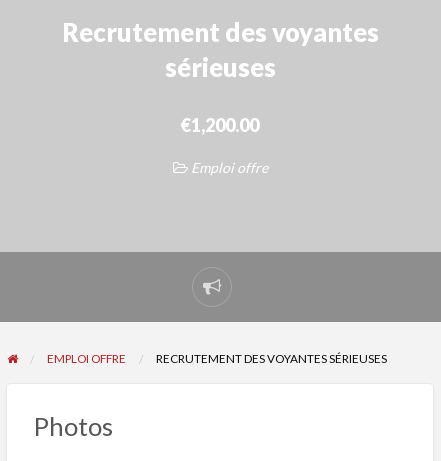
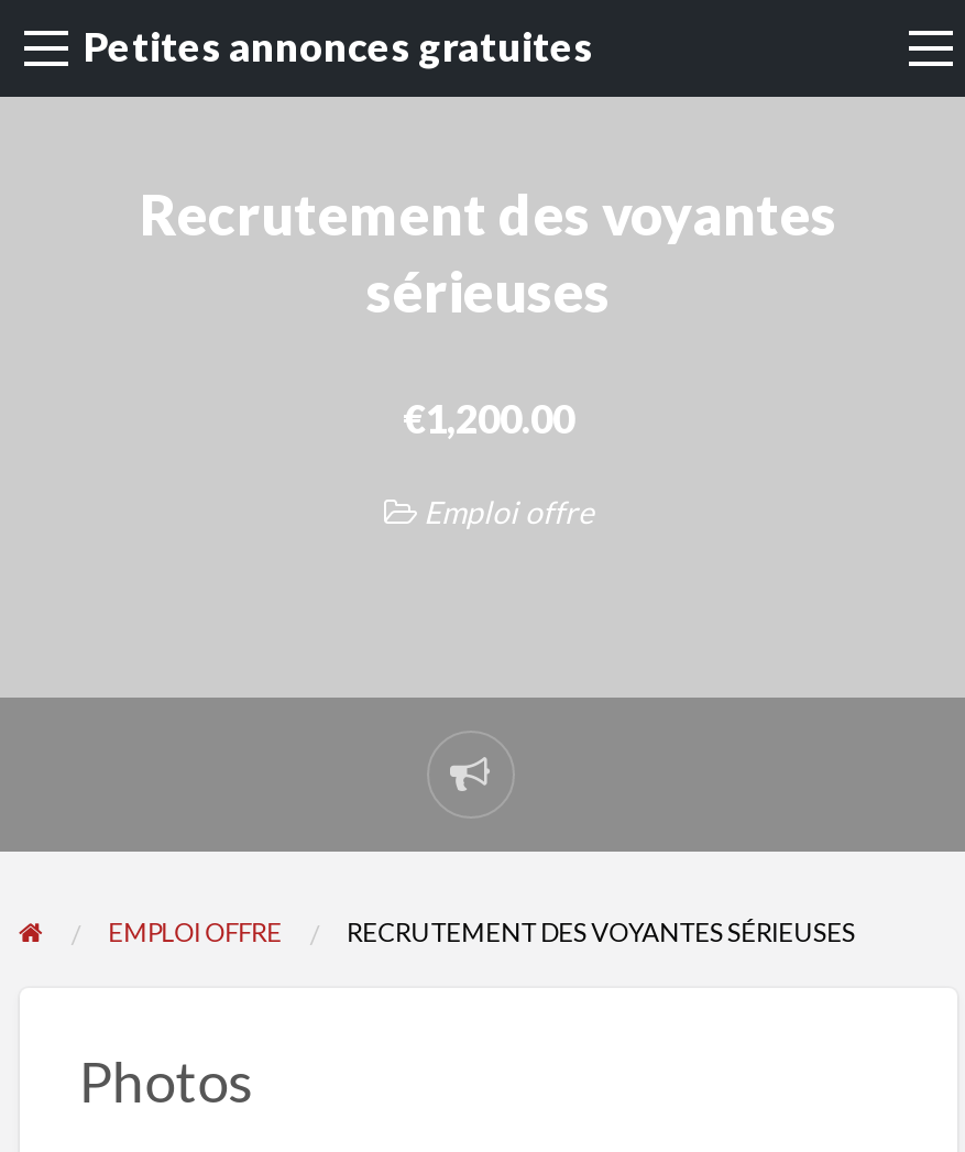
none -> [84,23,594,71] Petites annonces gratuites

